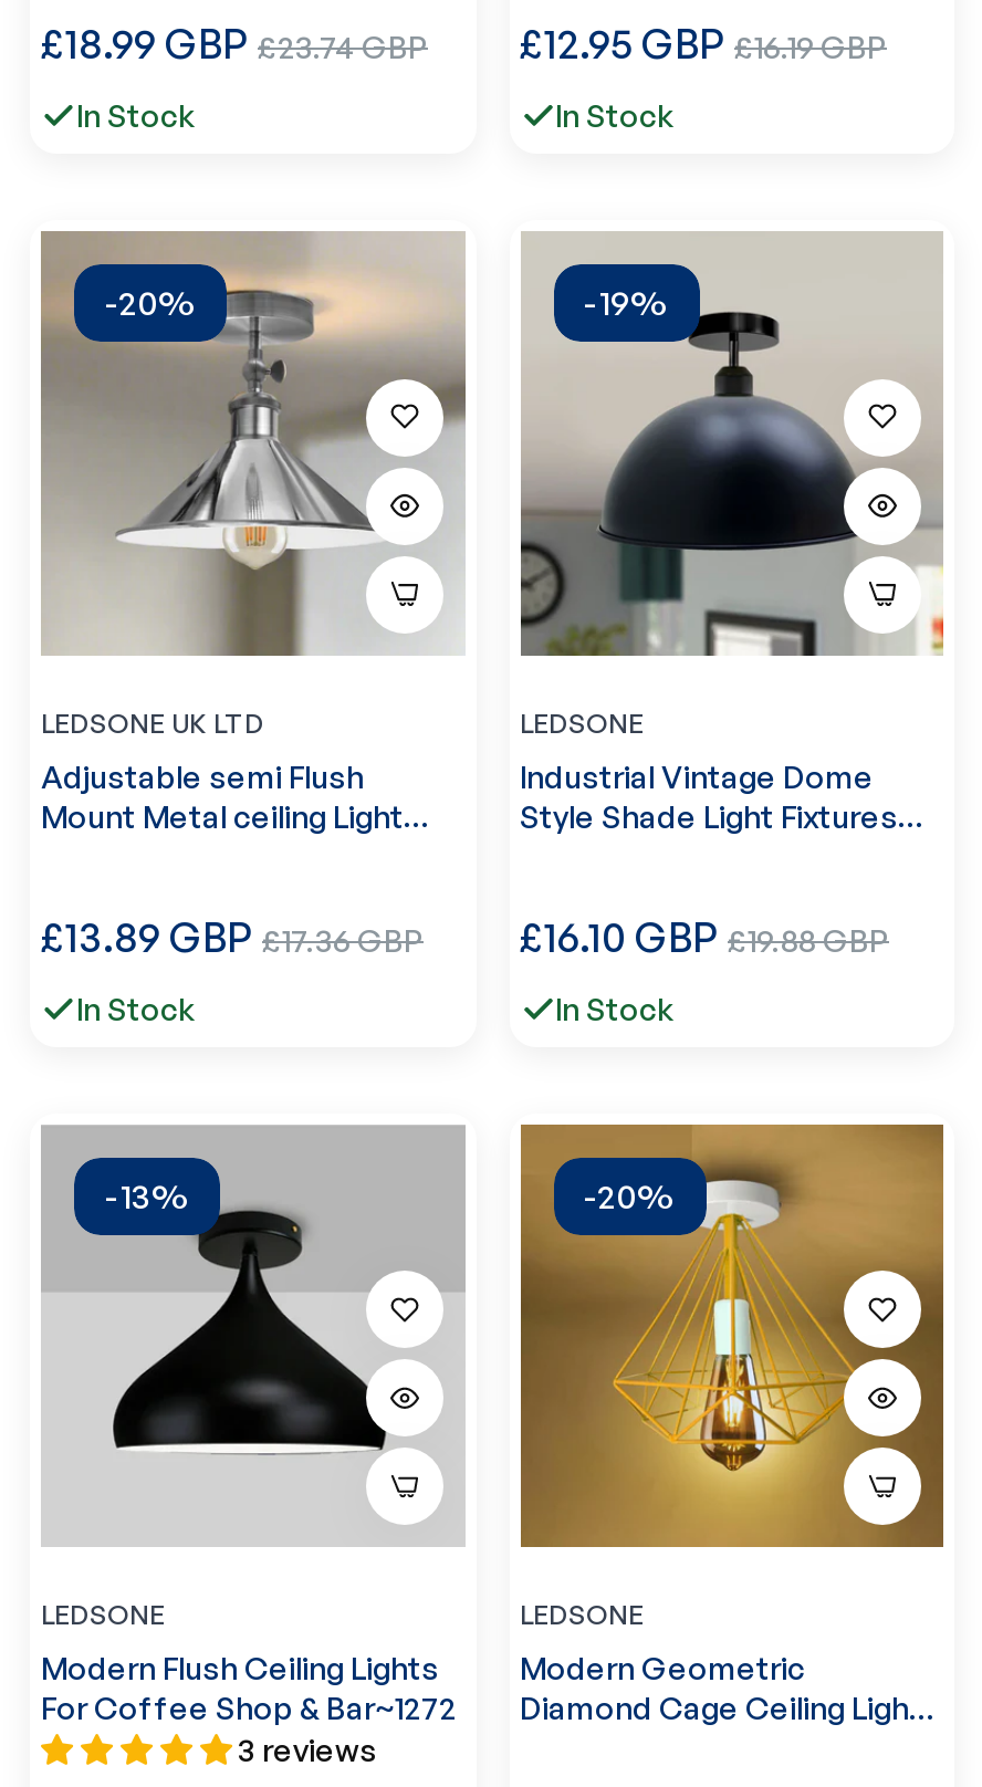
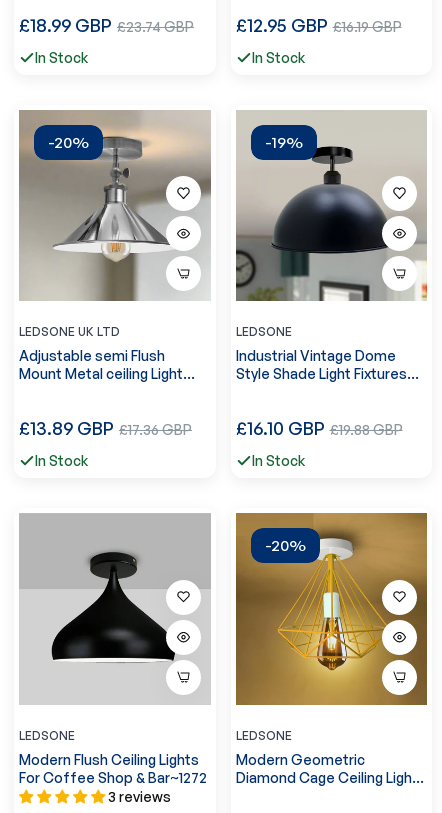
[105,1174,189,1216] -13% -> none

